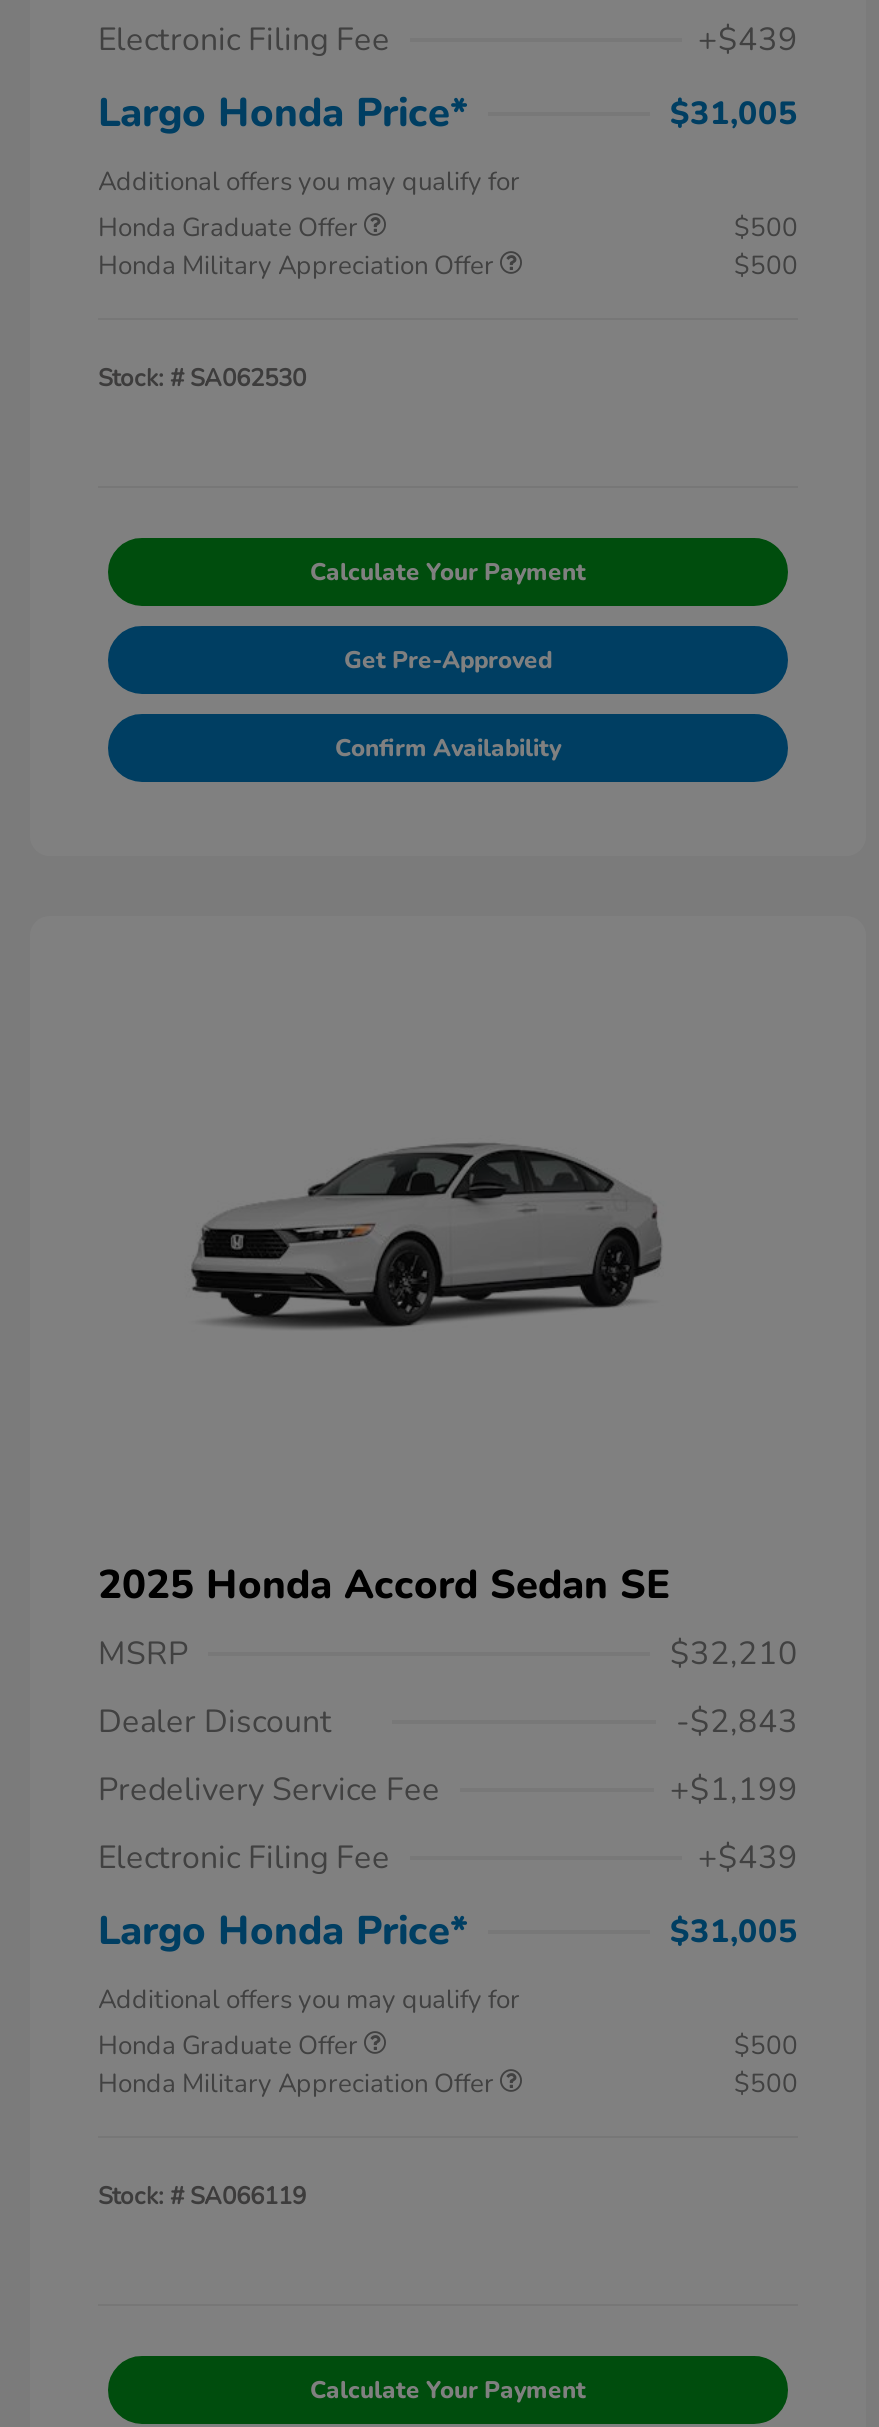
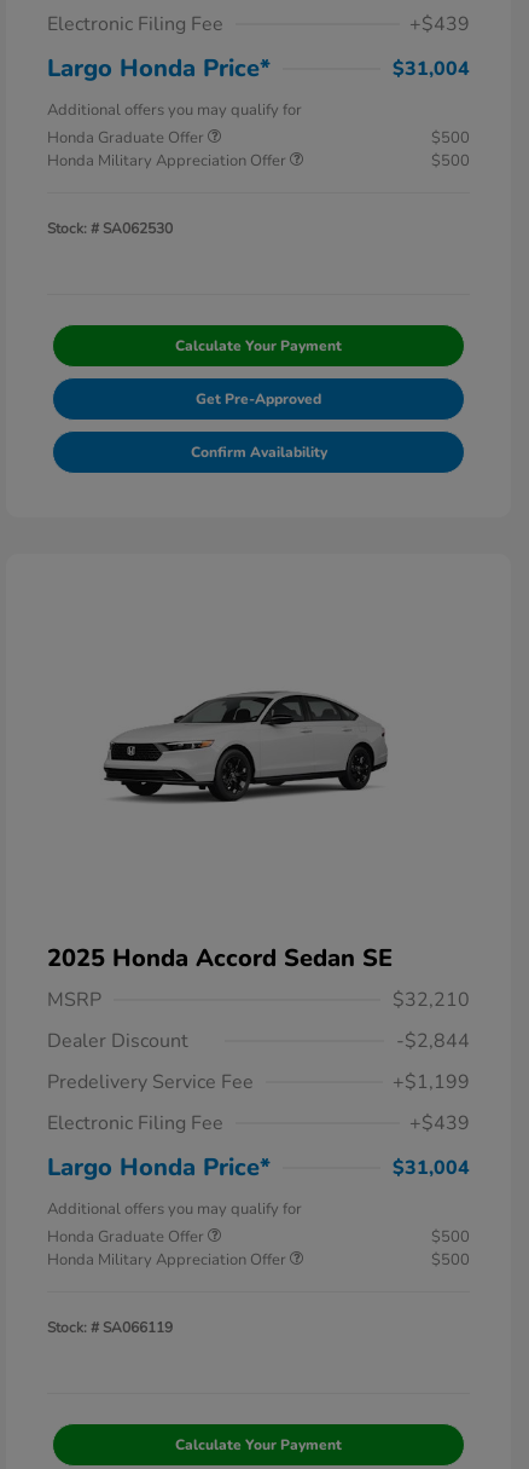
[670,92,798,136] $31,005 -> [393,56,470,82] $31,004
[676,1699,798,1743] -$2,843 -> [396,1027,470,1054] -$2,844
[670,1909,798,1953] $31,005 -> [393,1154,470,1181] $31,004

